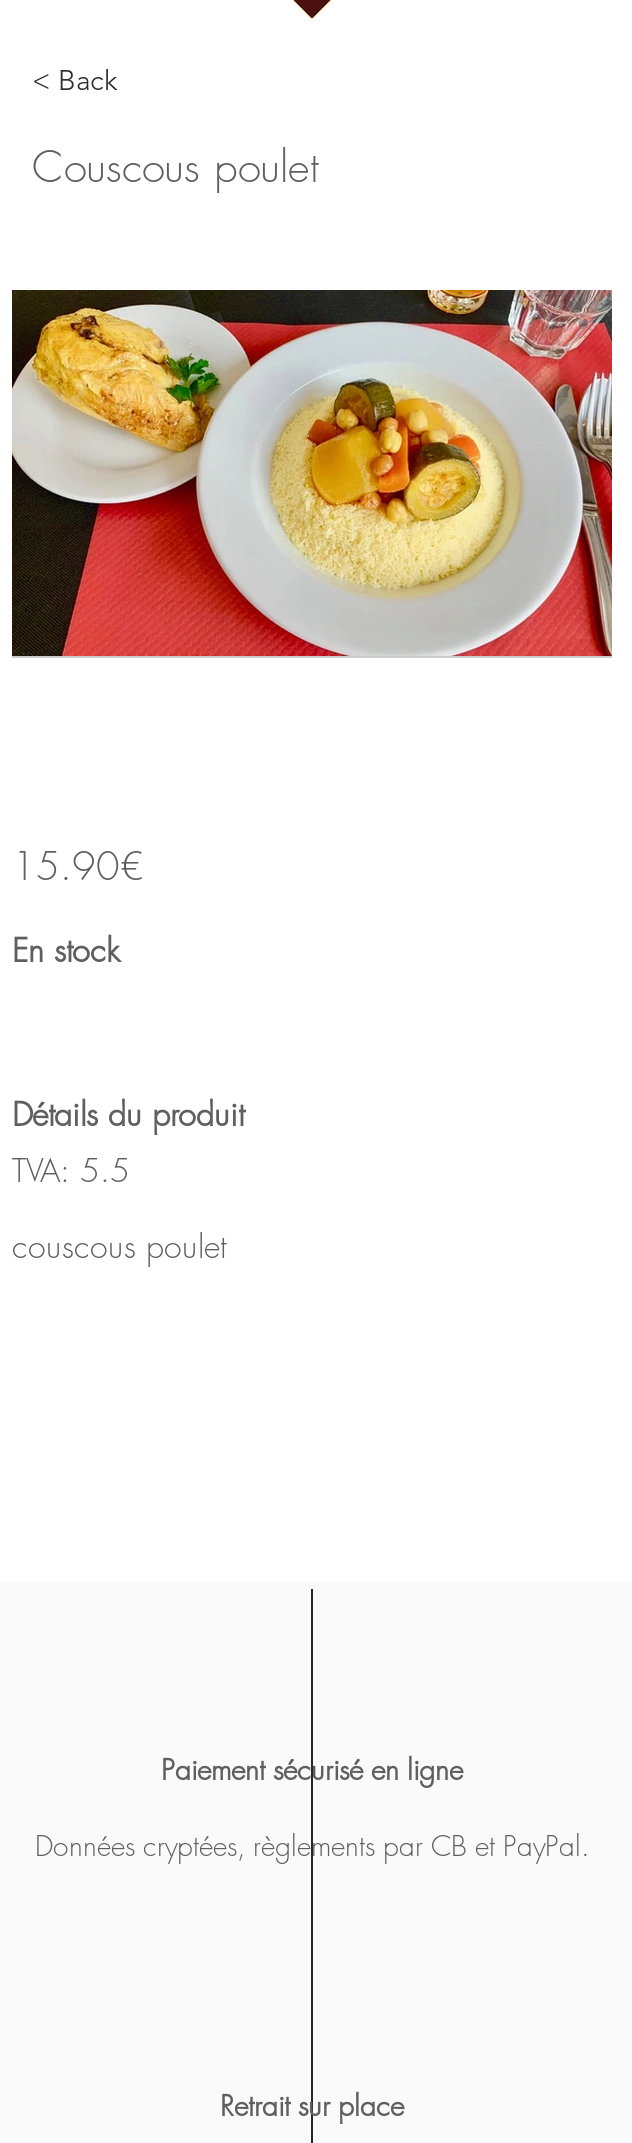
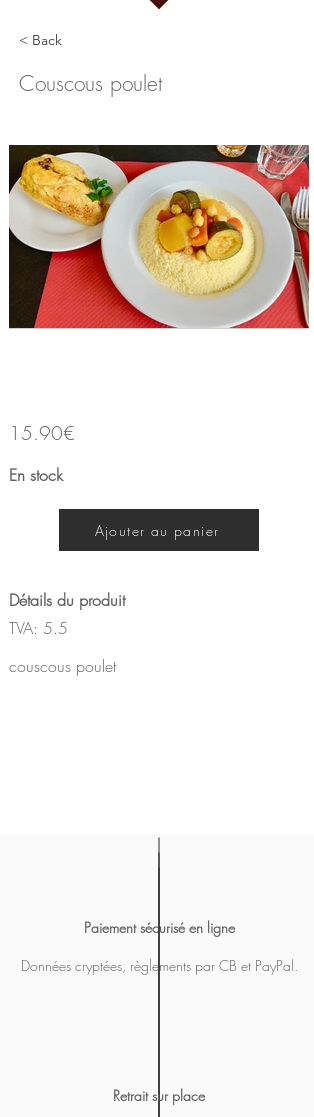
none -> [95,520,219,539] Ajouter au panier

